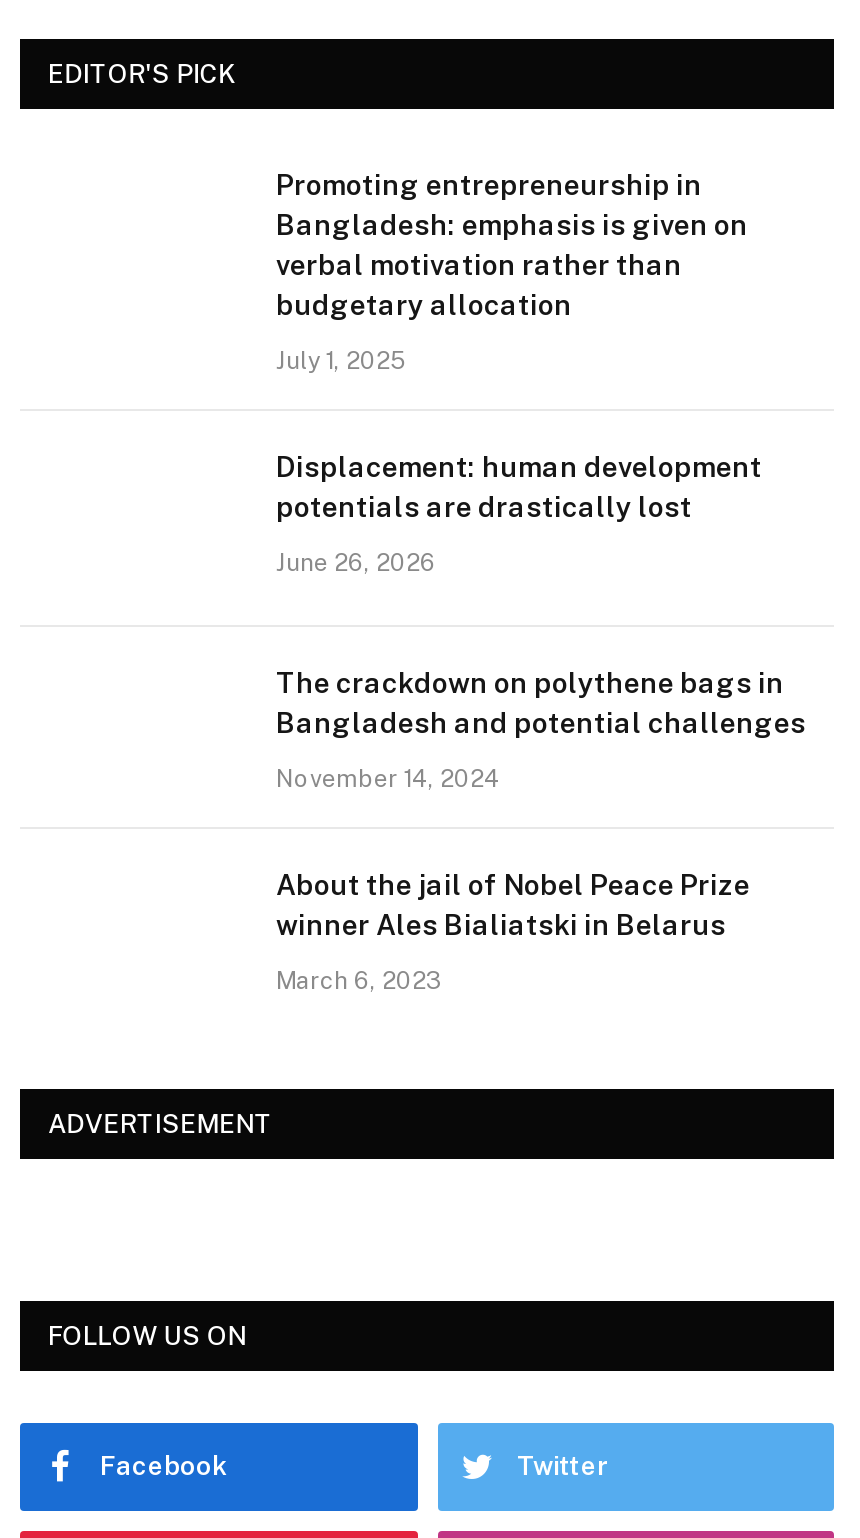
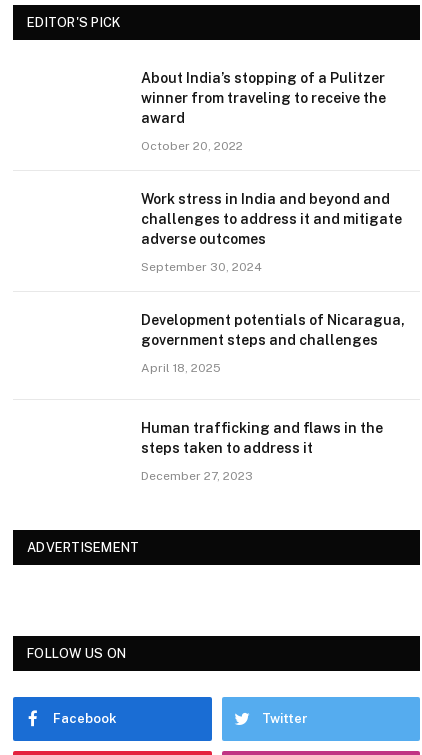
[276,169,748,321] Promoting entrepreneurship in | Bangladesh: emphasis is given on | verbal motivation rather than | budgetary allocation -> [141,70,386,126] About India’s stopping of a Pulitzer | winner from traveling to receive the | award
[276,347,406,375] July 1, 2025 -> [141,139,243,153] October 20, 2022
[276,451,762,523] Displacement: human development | potentials are drastically lost -> [141,191,402,247] Work stress in India and beyond and | challenges to address it and mitigate | adverse outcomes
[276,549,436,577] June 26, 2026 -> [141,260,262,274] September 30, 2024
[276,667,806,739] The crackdown on polythene bags in | Bangladesh and potential challenges -> [141,312,405,348] Development potentials of Nicaragua, | government steps and challenges
[276,765,500,793] November 14, 2024 -> [141,361,221,375] April 18, 2025
[276,869,750,941] About the jail of Nobel Peace Prize | winner Ales Bialiatski in Belarus -> [141,420,383,456] Human trafficking and flaws in the | steps taken to address it
[276,967,442,995] March 6, 2023 -> [141,469,253,483] December 27, 2023

